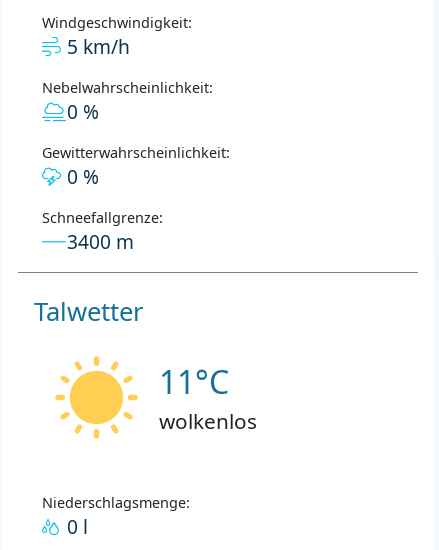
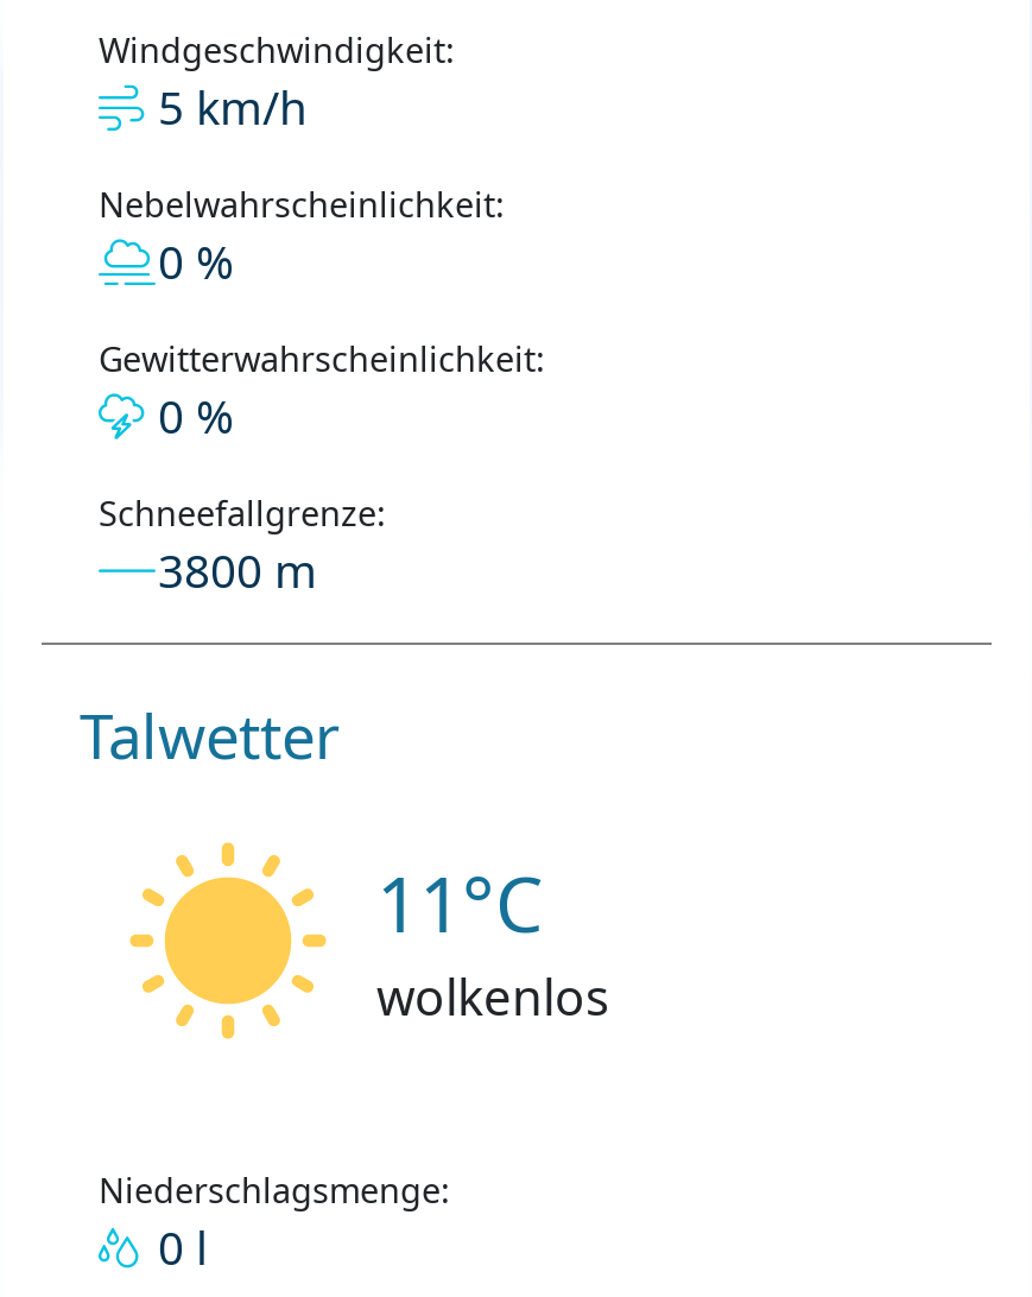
[67,228,134,255] 3400 m -> [158,538,317,602] 3800 m

